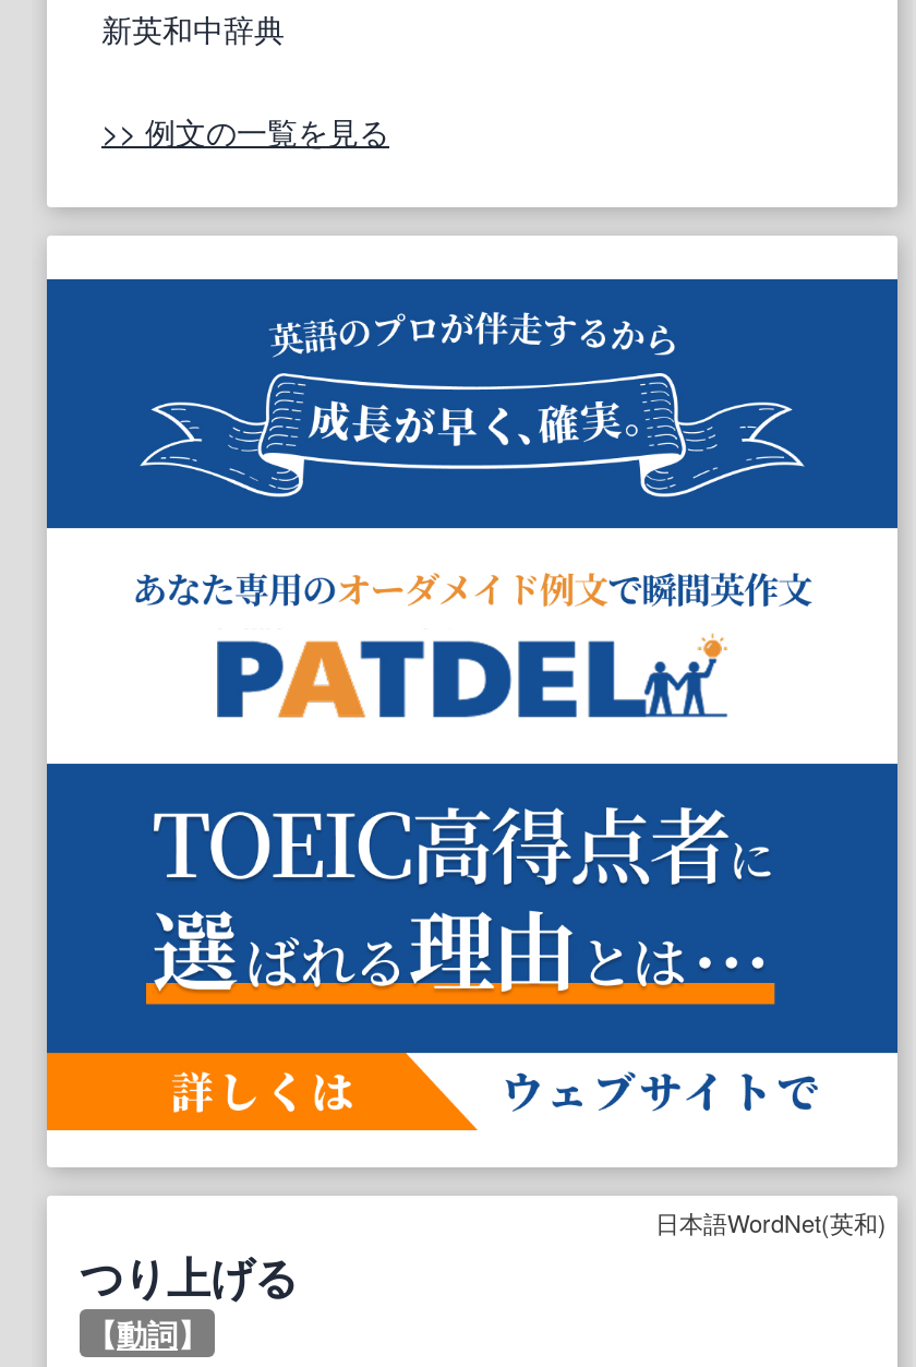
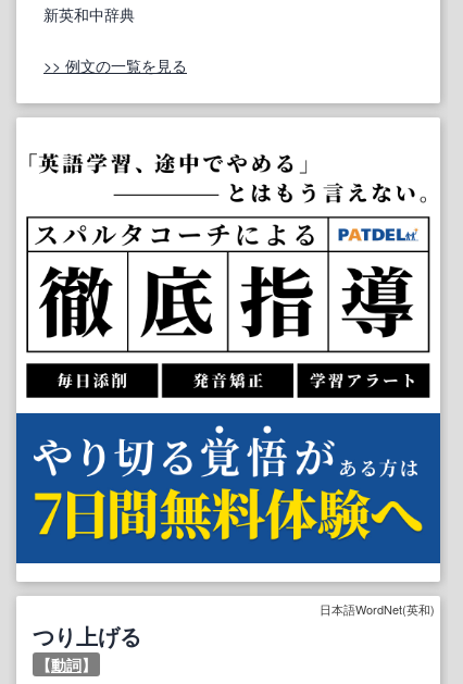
[45,277,900,1132] [image] -> [15,139,441,564] [image]

